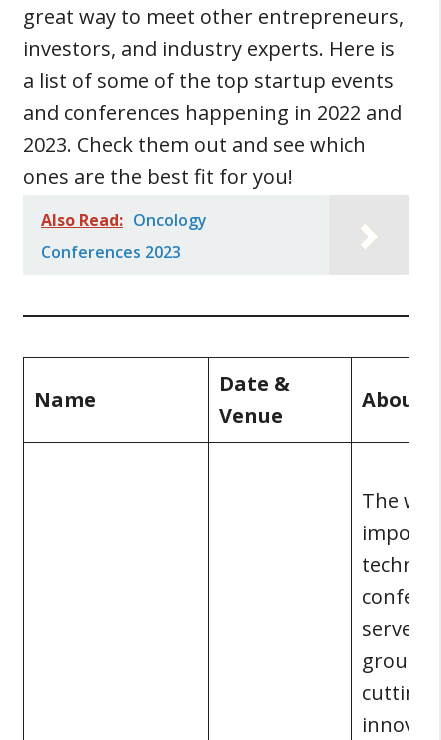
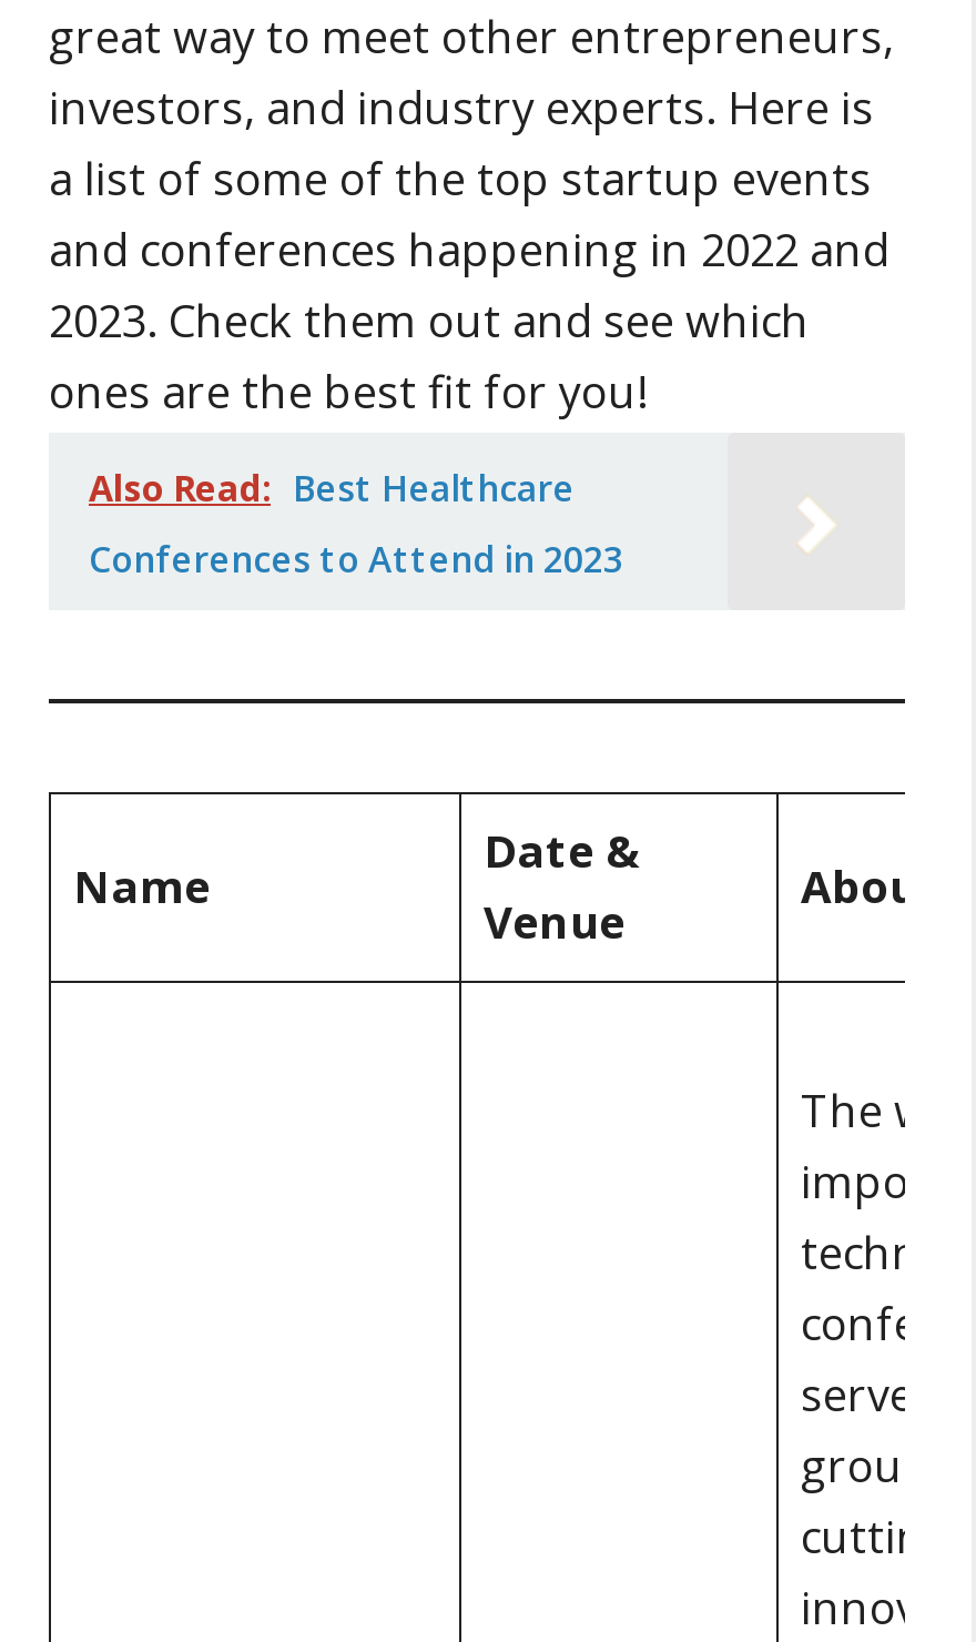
[41,208,207,230] Also Read: Oncology -> [89,463,575,511] Also Read: Best Healthcare
[41,240,181,262] Conferences 2023 -> [89,534,623,582] Conferences to Attend in 2023

